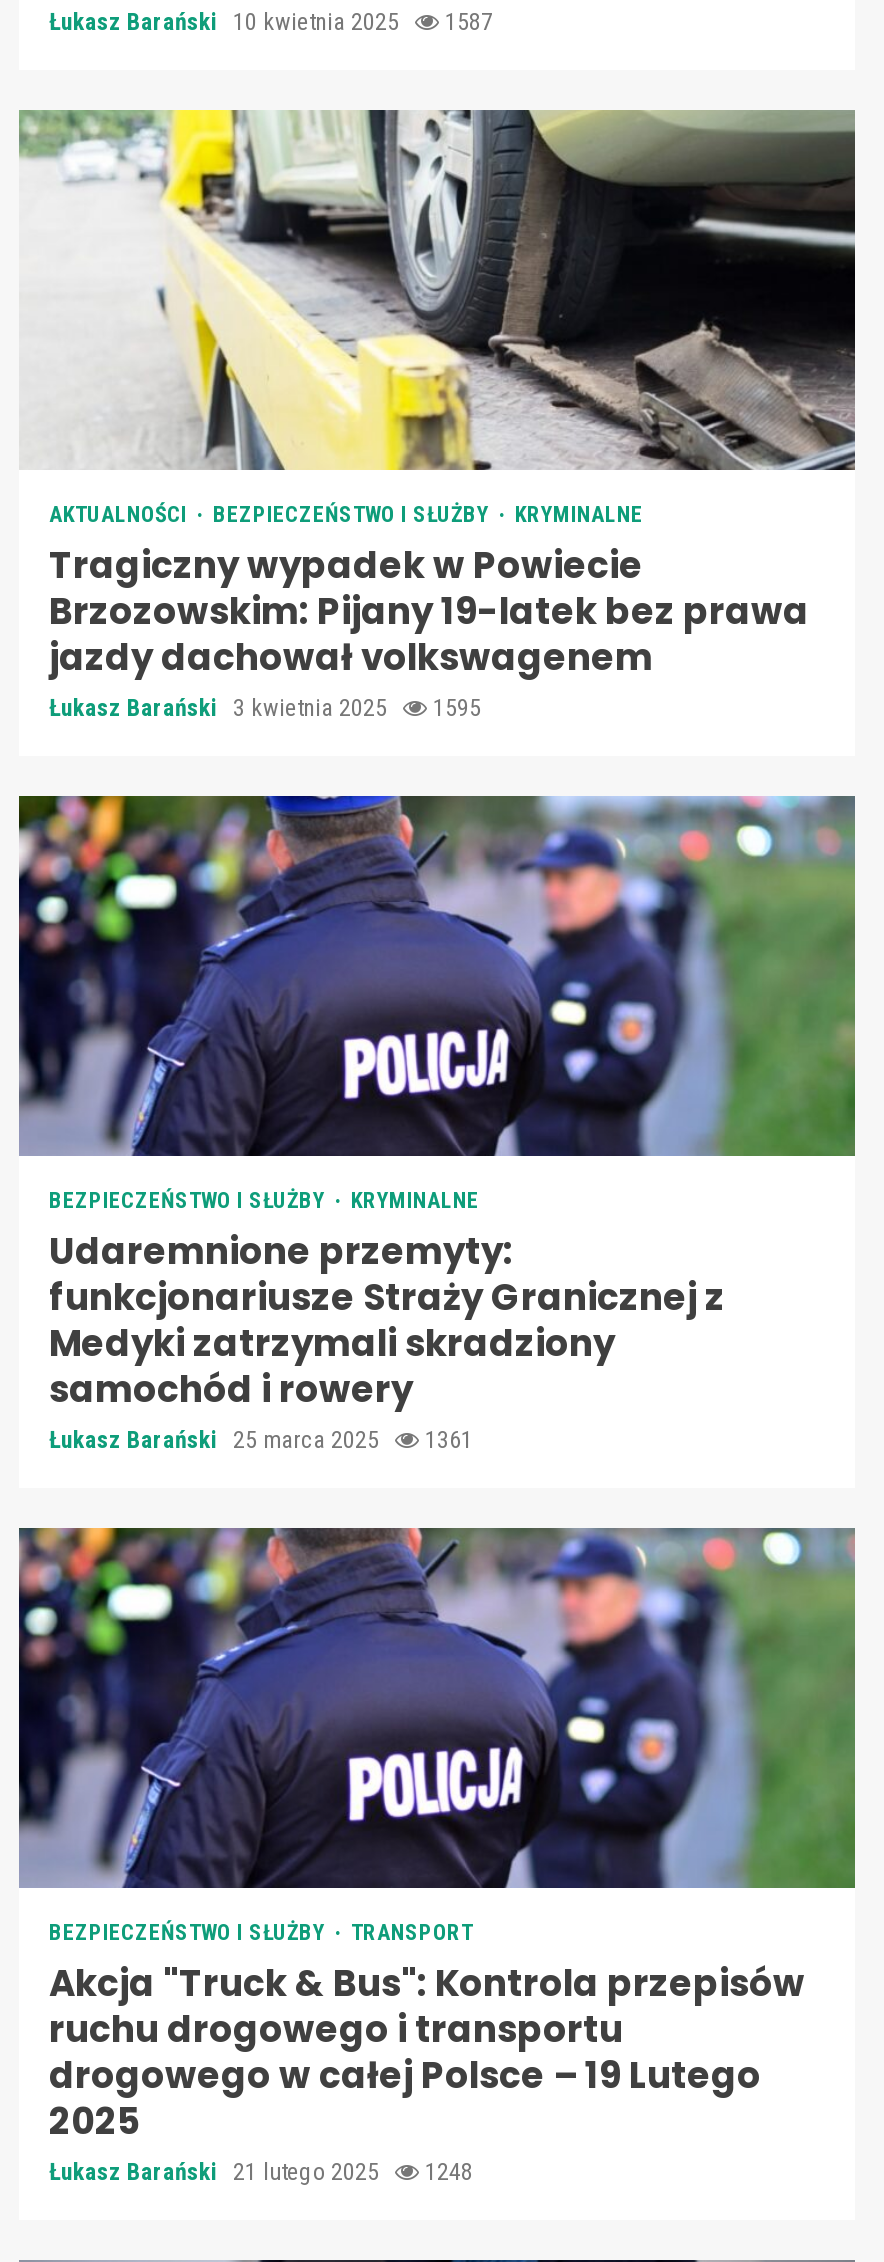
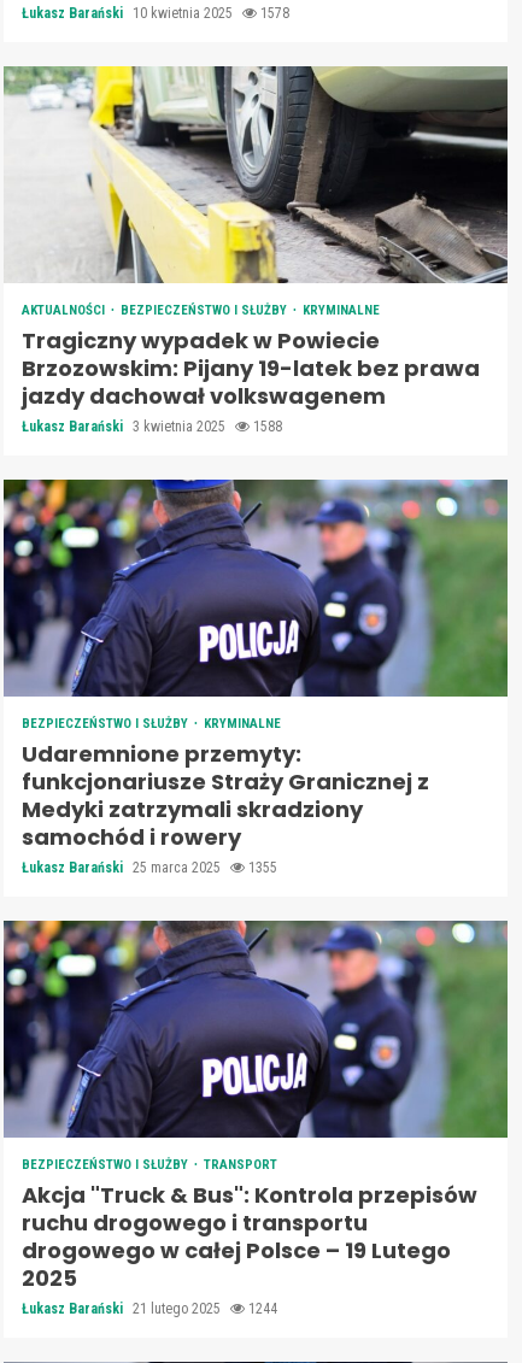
[49,8,493,36] Łukasz Barański 10 kwietnia 2025 1587 -> [22,5,289,22] Łukasz Barański 10 kwietnia 2025 1578
[49,694,481,722] Łukasz Barański 3 kwietnia 2025 1595 -> [22,418,282,435] Łukasz Barański 3 kwietnia 2025 1588
[49,1426,473,1454] Łukasz Barański 25 marca 2025 1361 -> [22,859,277,876] Łukasz Barański 25 marca 2025 1355
[49,2158,473,2186] Łukasz Barański 21 lutego 2025 1248 -> [22,1300,277,1317] Łukasz Barański 21 lutego 2025 1244

